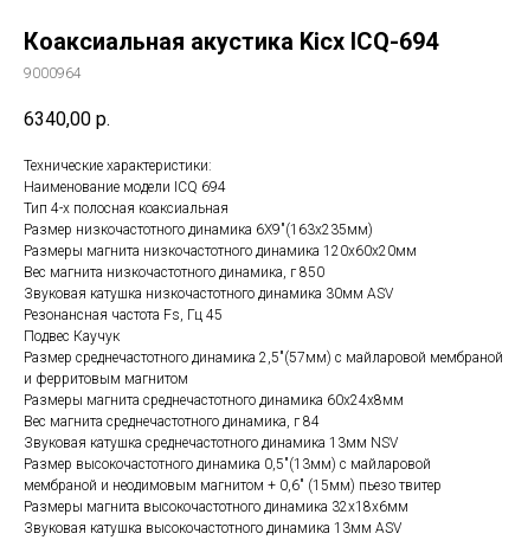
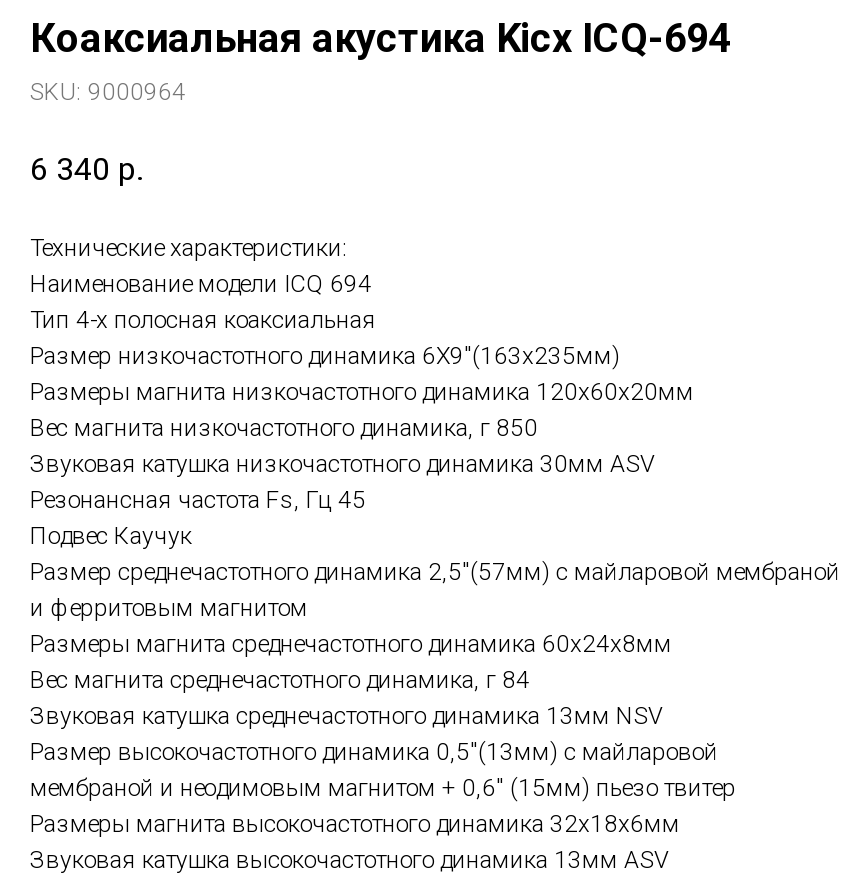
[24,65,82,82] 9000964 -> [30,78,186,106] SKU: 9000964
[24,108,110,131] 6340,00 р. -> [30,151,142,189] 6 340 р.

